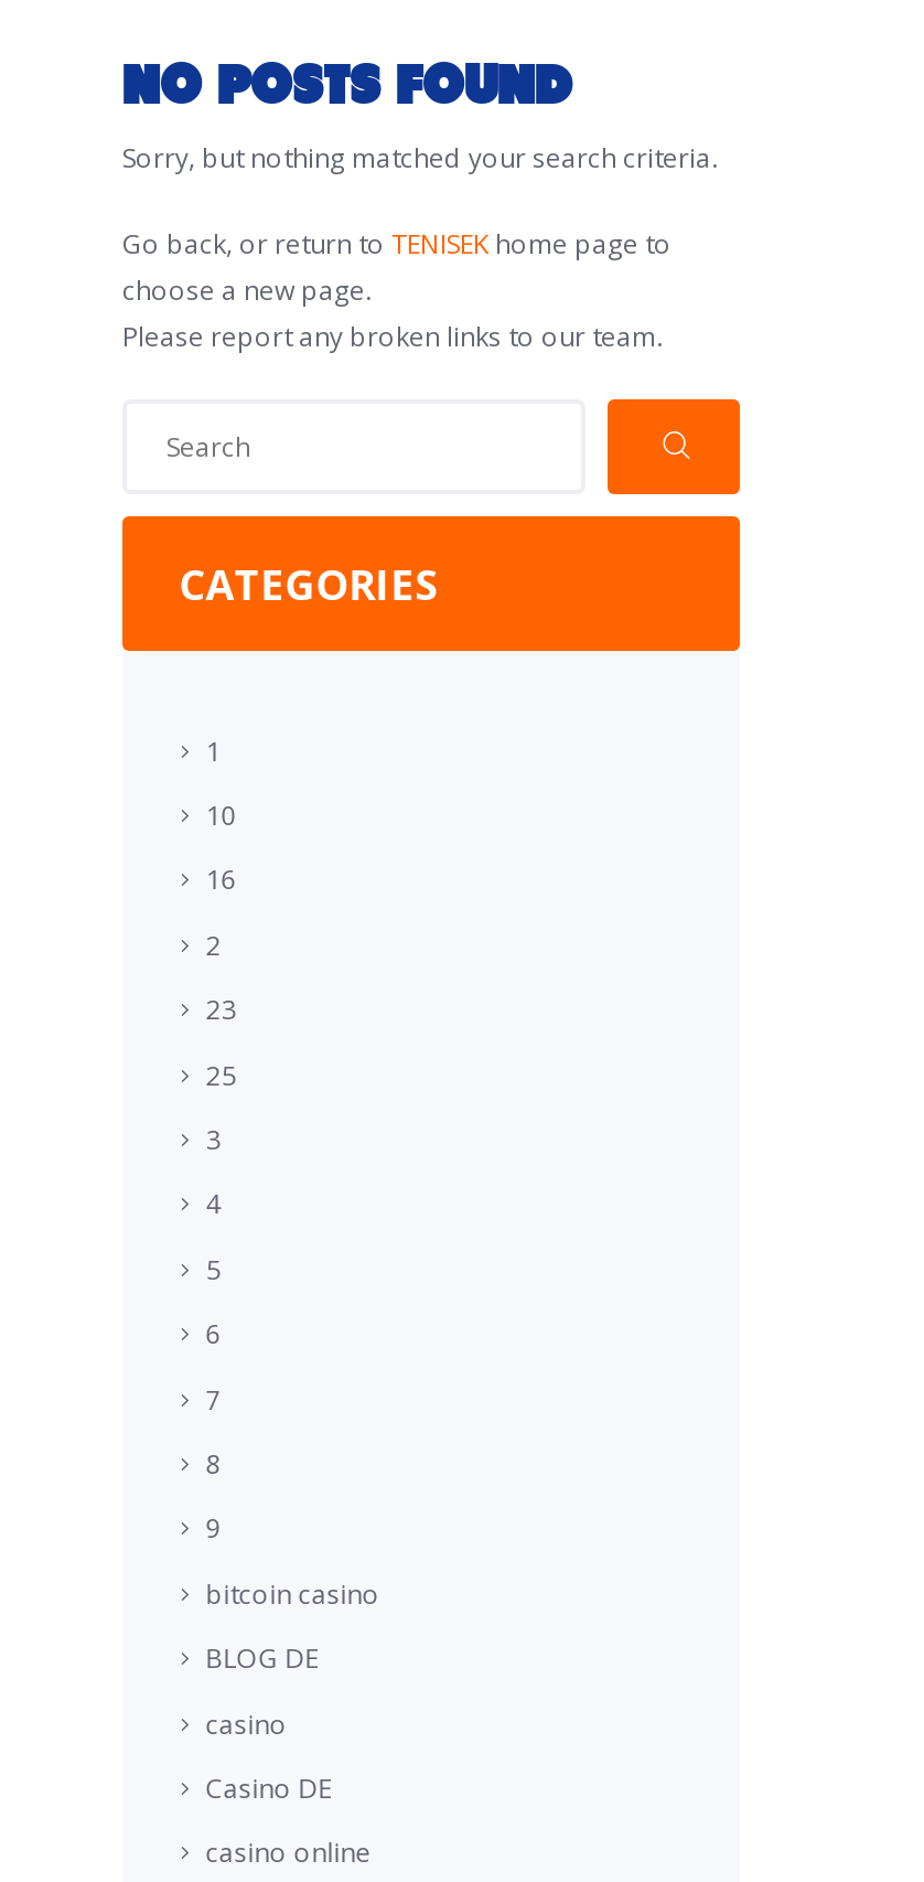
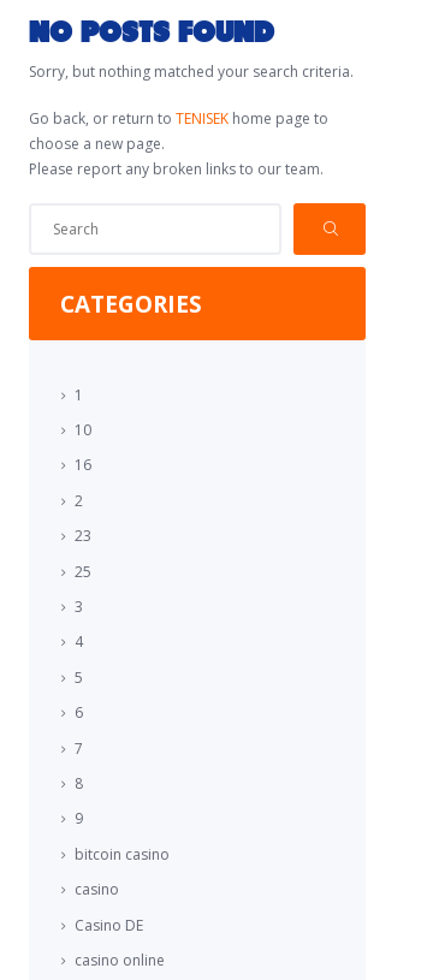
[206,1640,318,1677] BLOG DE -> none

